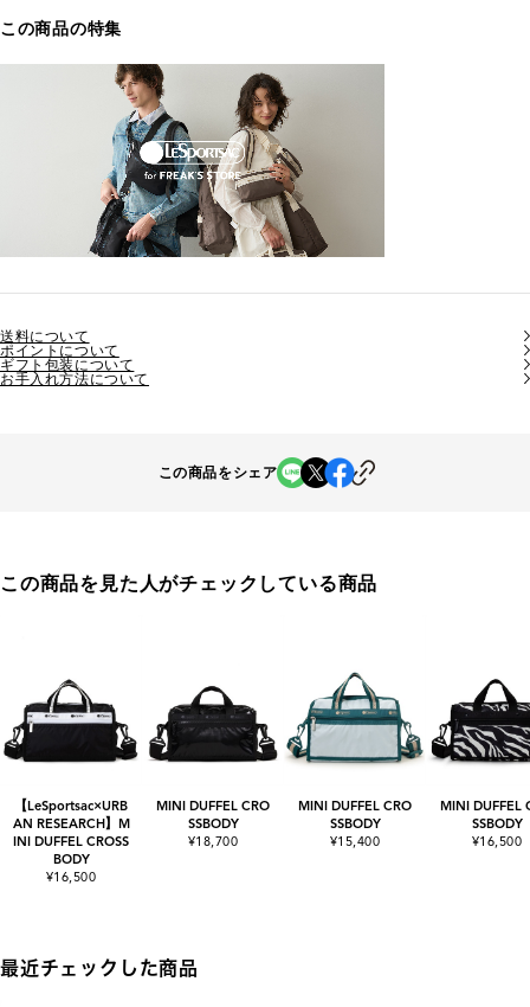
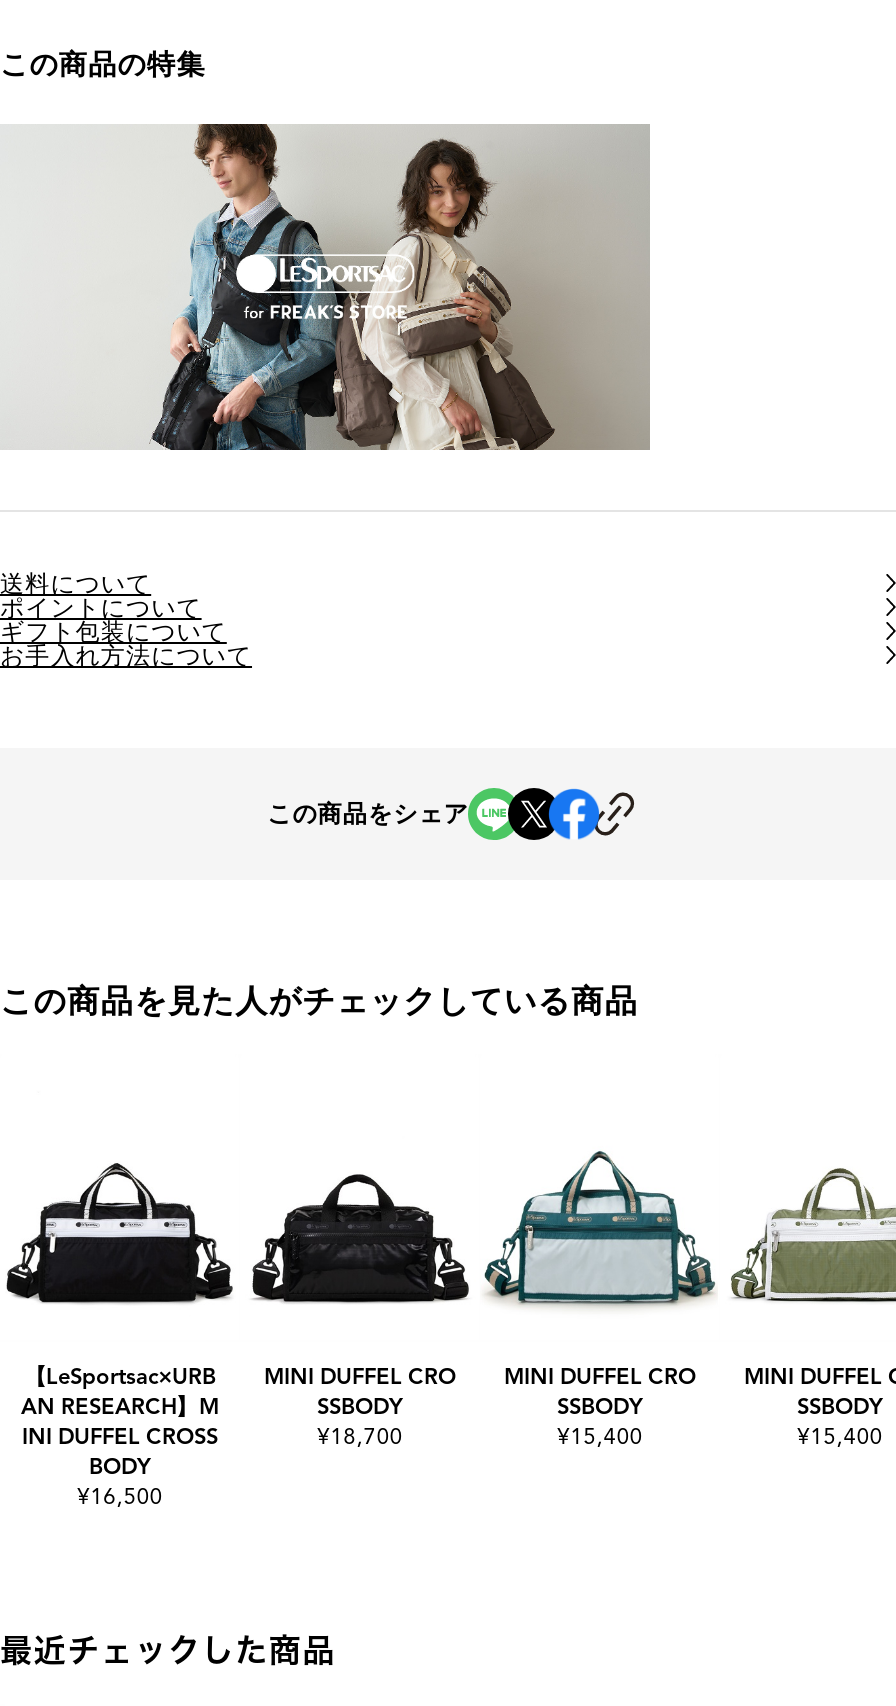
[431,678,526,763] [image] -> [730,1162,890,1300] [image]
[472,832,522,849] ¥16,500 -> [797,1421,883,1449] ¥15,400

